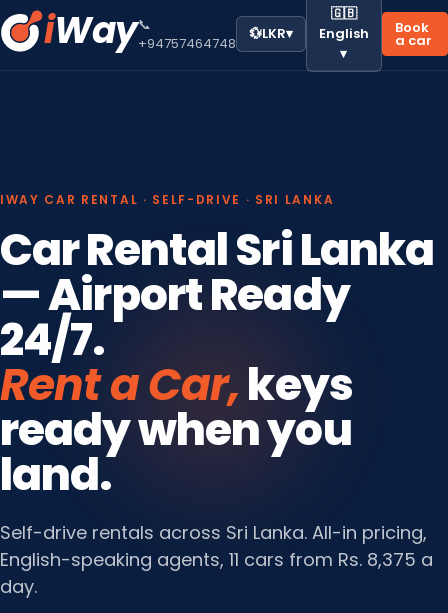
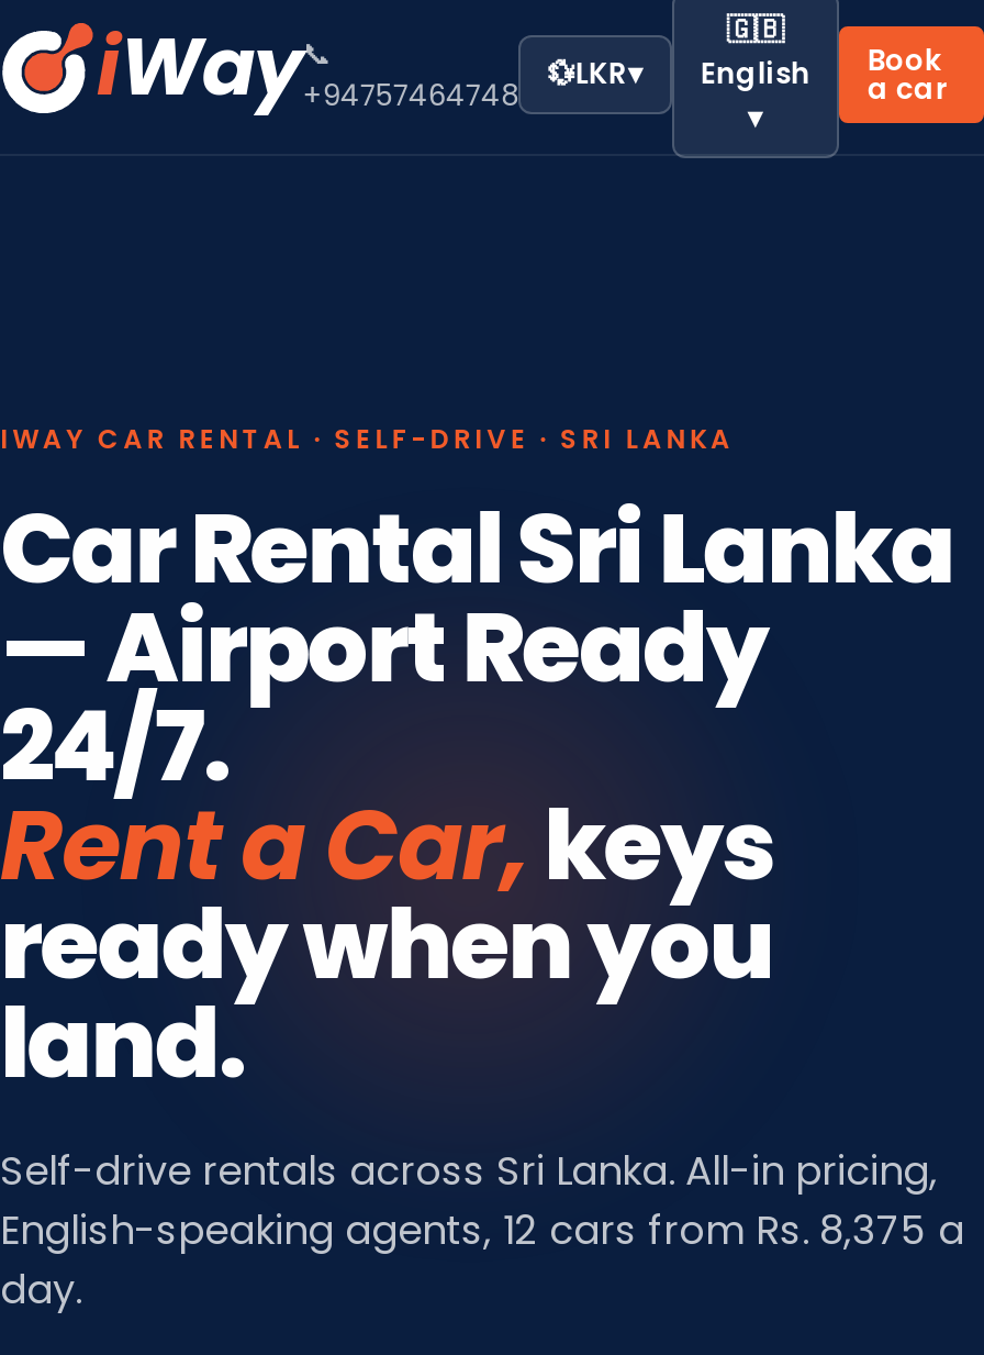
[0,547,433,572] English-speaking agents, 11 cars from Rs. 8,375 a -> [0,1202,964,1257] English-speaking agents, 12 cars from Rs. 8,375 a

